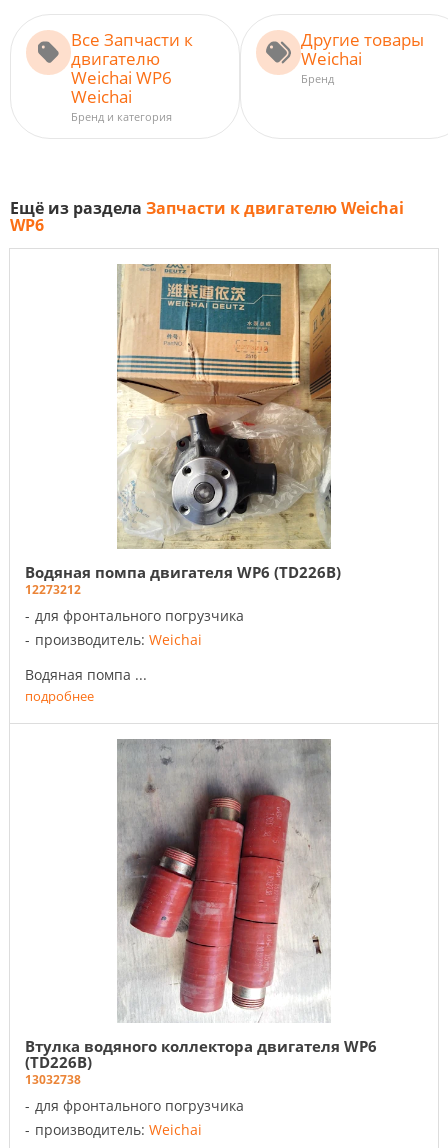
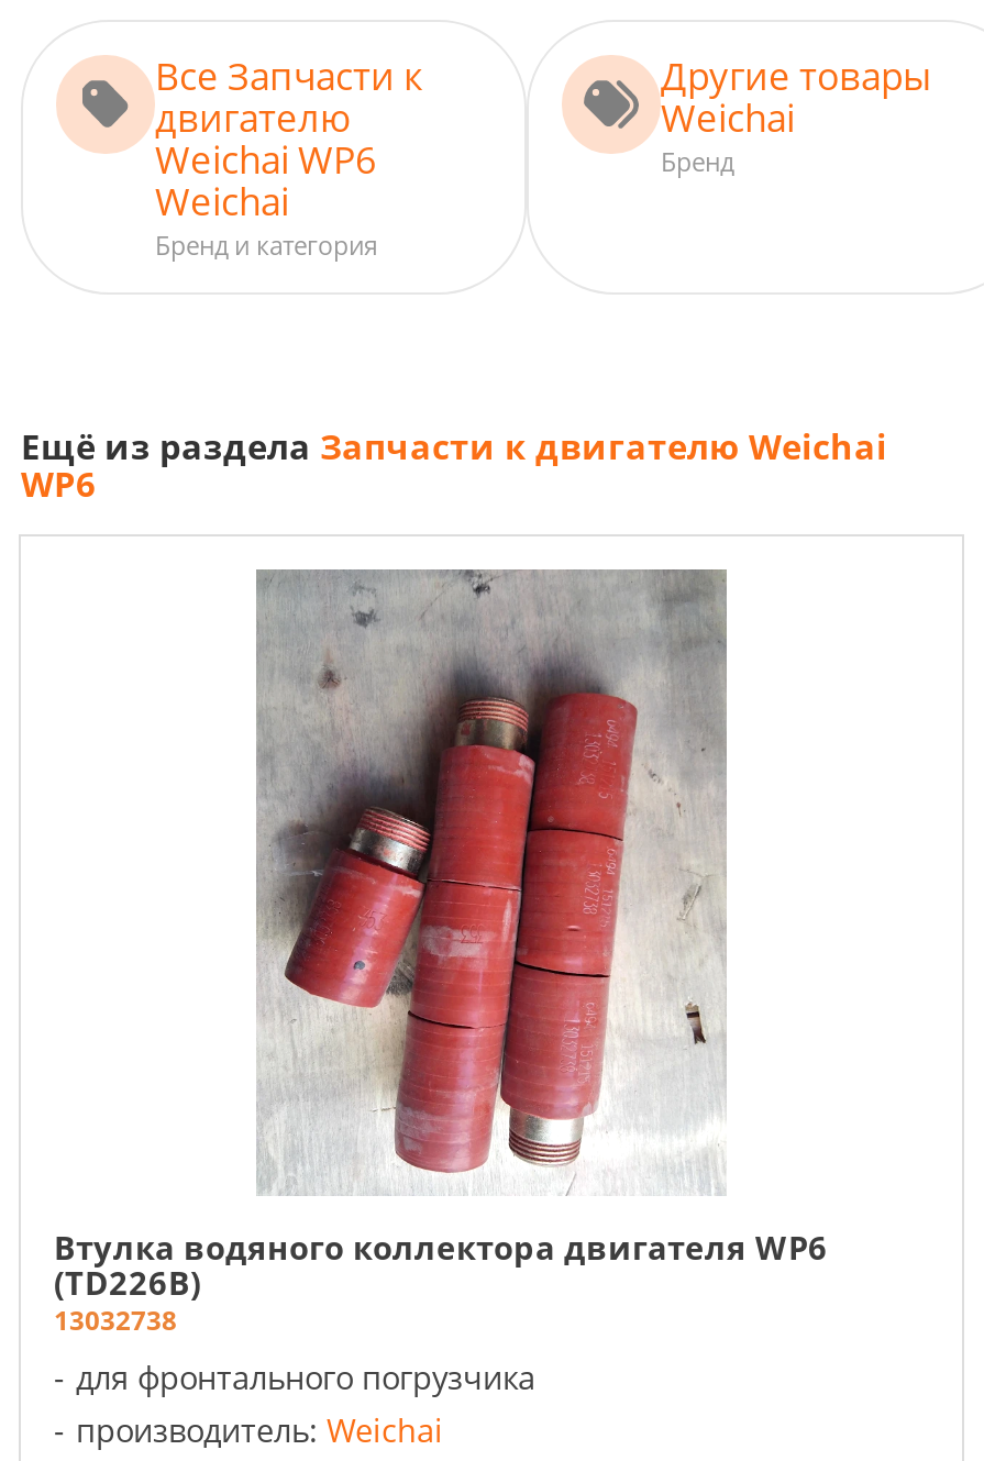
[25,263,341,705] [image] | Водяная помпа двигателя WP6 (TD226B) | 12273212 | для фронтального погрузчика | производитель: Weichai | Водяная помпа ... | подробнее -> none

